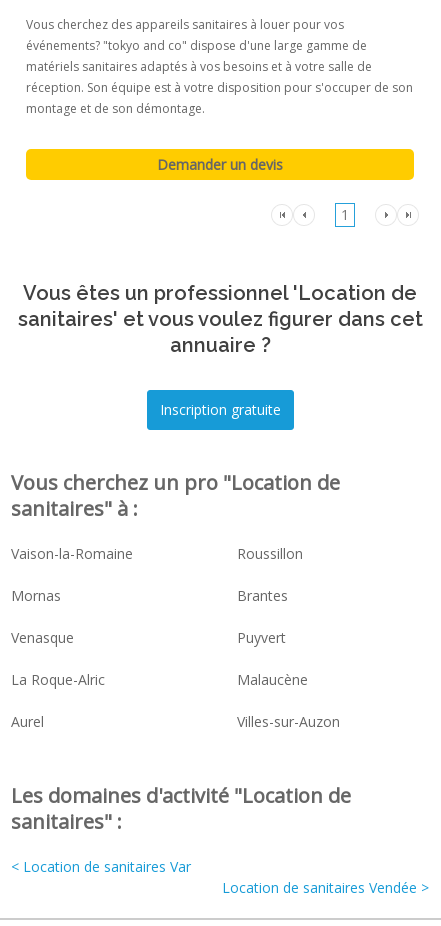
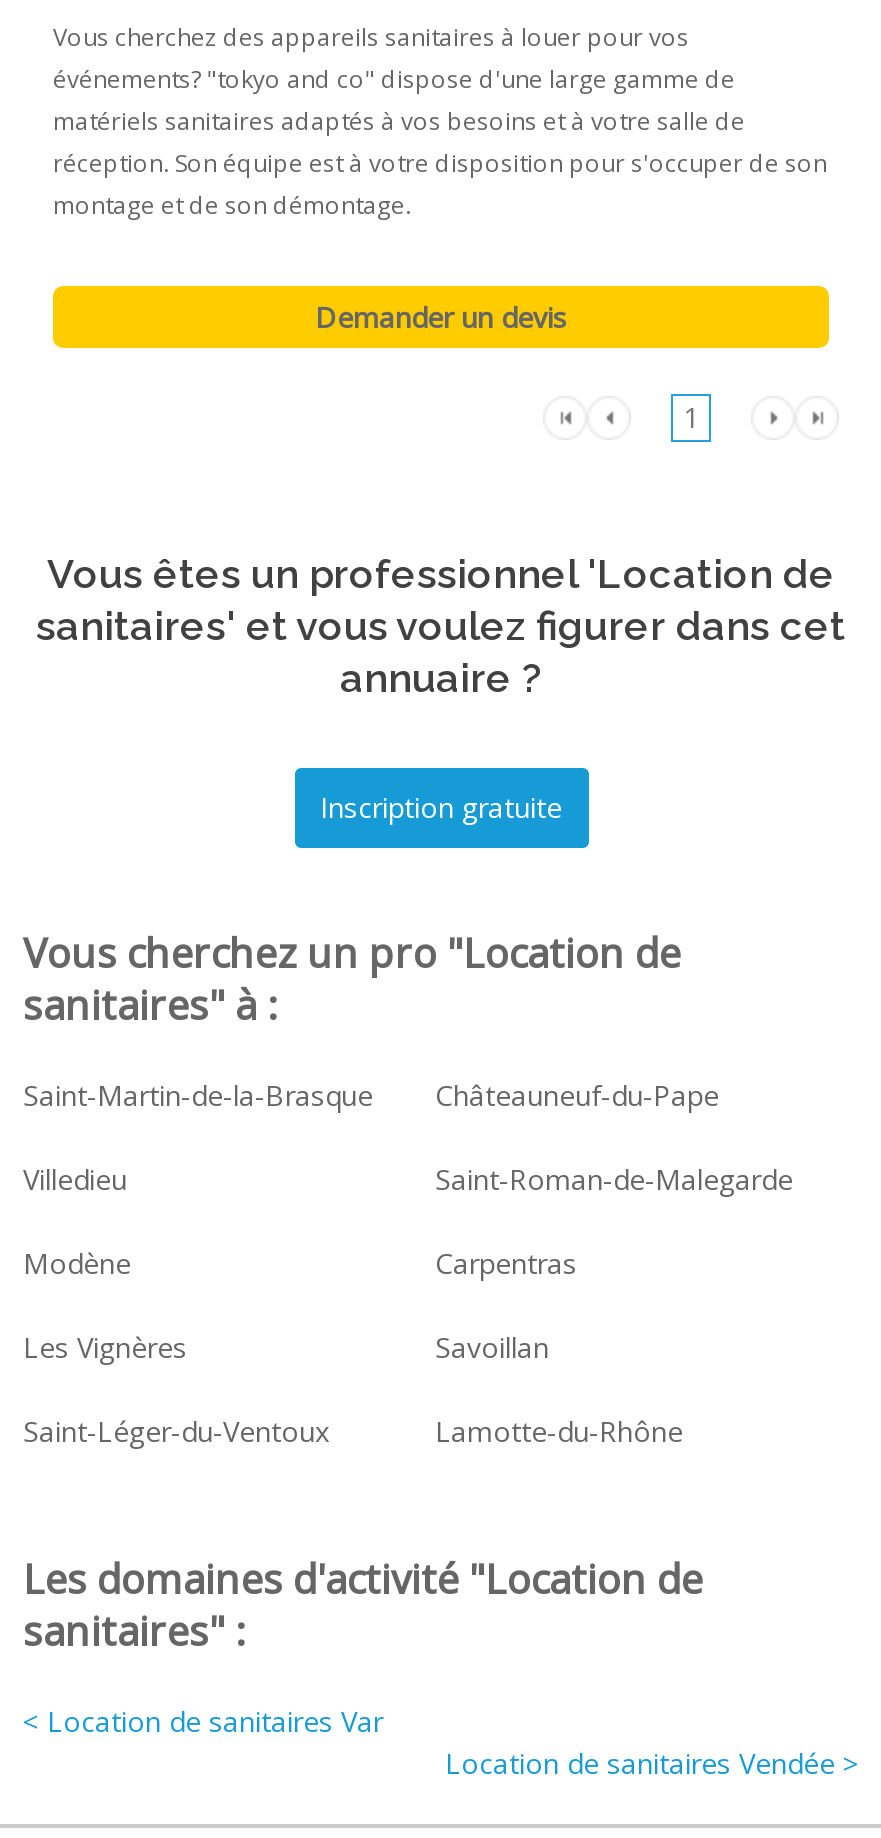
[11,544,303,563] Vaison-la-Romaine | Roussillon -> [23,1076,719,1114] Saint-Martin-de-la-Brasque | Châteauneuf-du-Pape
[11,586,288,605] Mornas | Brantes -> [23,1160,793,1198] Villedieu | Saint-Roman-de-Malegarde
[11,628,286,647] Venasque | Puyvert -> [23,1244,577,1282] Modène | Carpentras
[11,670,308,689] La Roque-Alric | Malaucène -> [23,1328,549,1366] Les Vignères | Savoillan
[11,712,340,731] Aurel | Villes-sur-Auzon -> [23,1412,683,1450] Saint-Léger-du-Ventoux | Lamotte-du-Rhône

